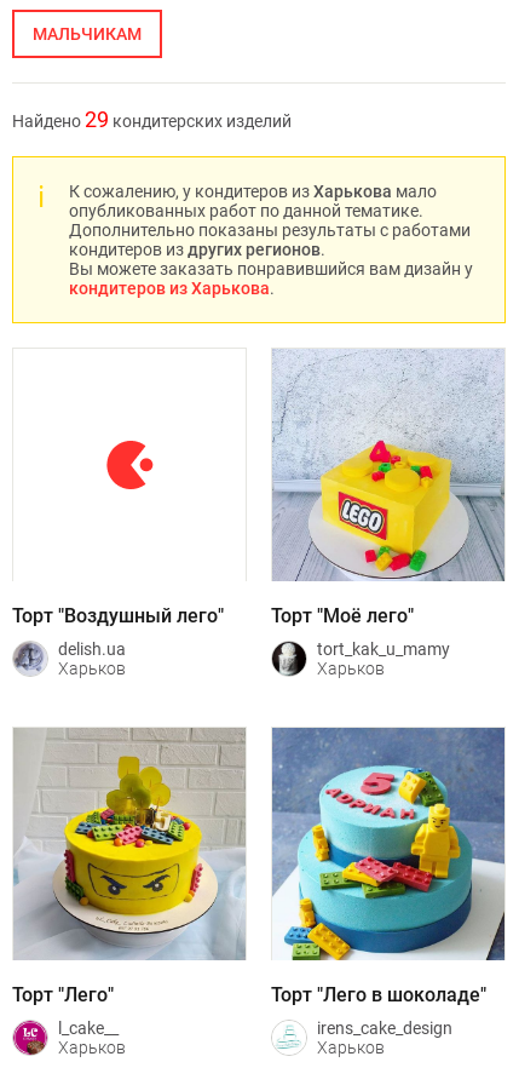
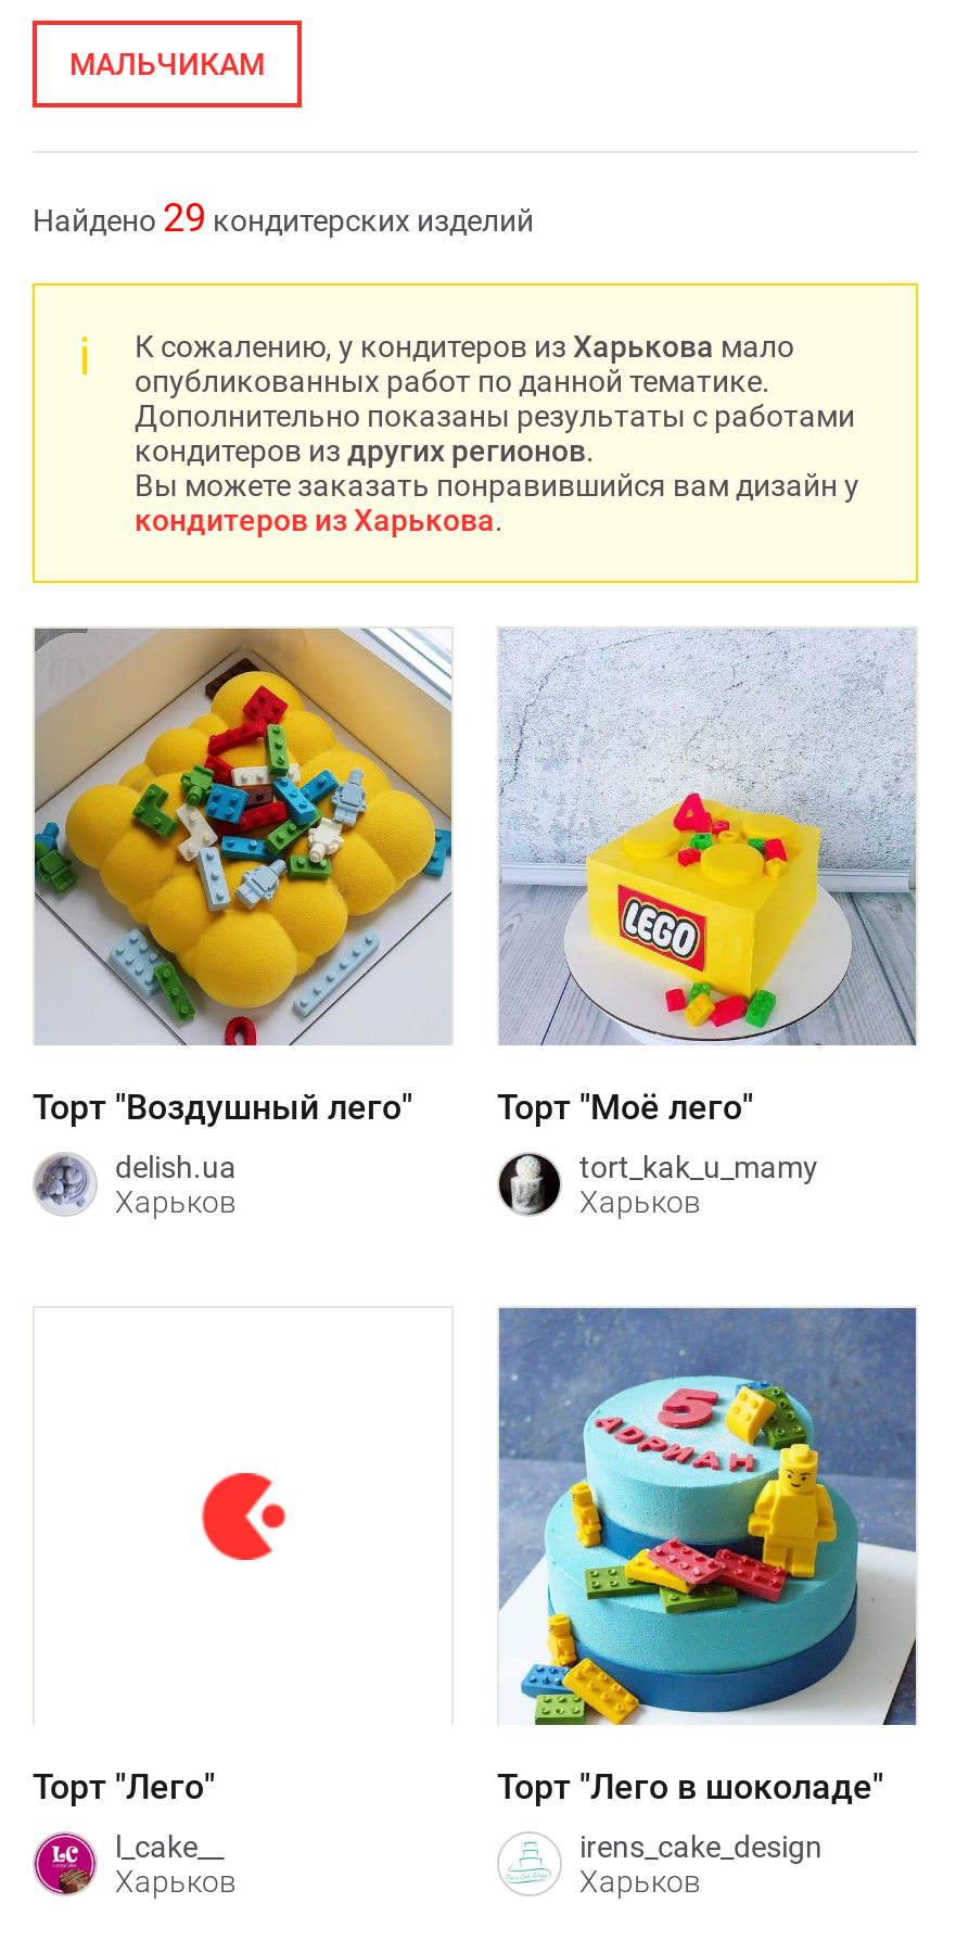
none -> [33,626,454,1048] [image]
[12,727,247,961] [image] -> none

